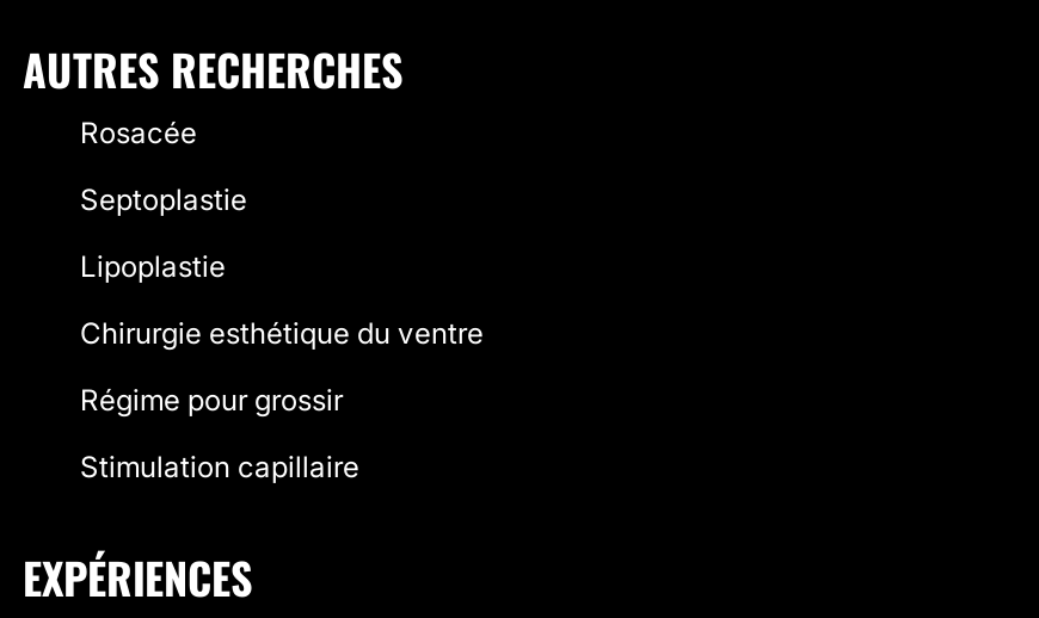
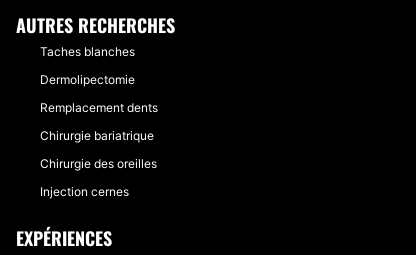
[80,115,197,150] Rosacée -> [40,44,135,59] Taches blanches
[80,181,247,217] Septoplastie -> [40,72,135,87] Dermolipectomie
[80,248,226,284] Lipoplastie -> [40,100,158,115] Remplacement dents
[80,315,484,351] Chirurgie esthétique du ventre -> [40,128,154,143] Chirurgie bariatrique
[80,382,343,418] Régime pour grossir -> [40,156,157,171] Chirurgie des oreilles
[80,449,359,484] Stimulation capillaire -> [40,184,129,199] Injection cernes

